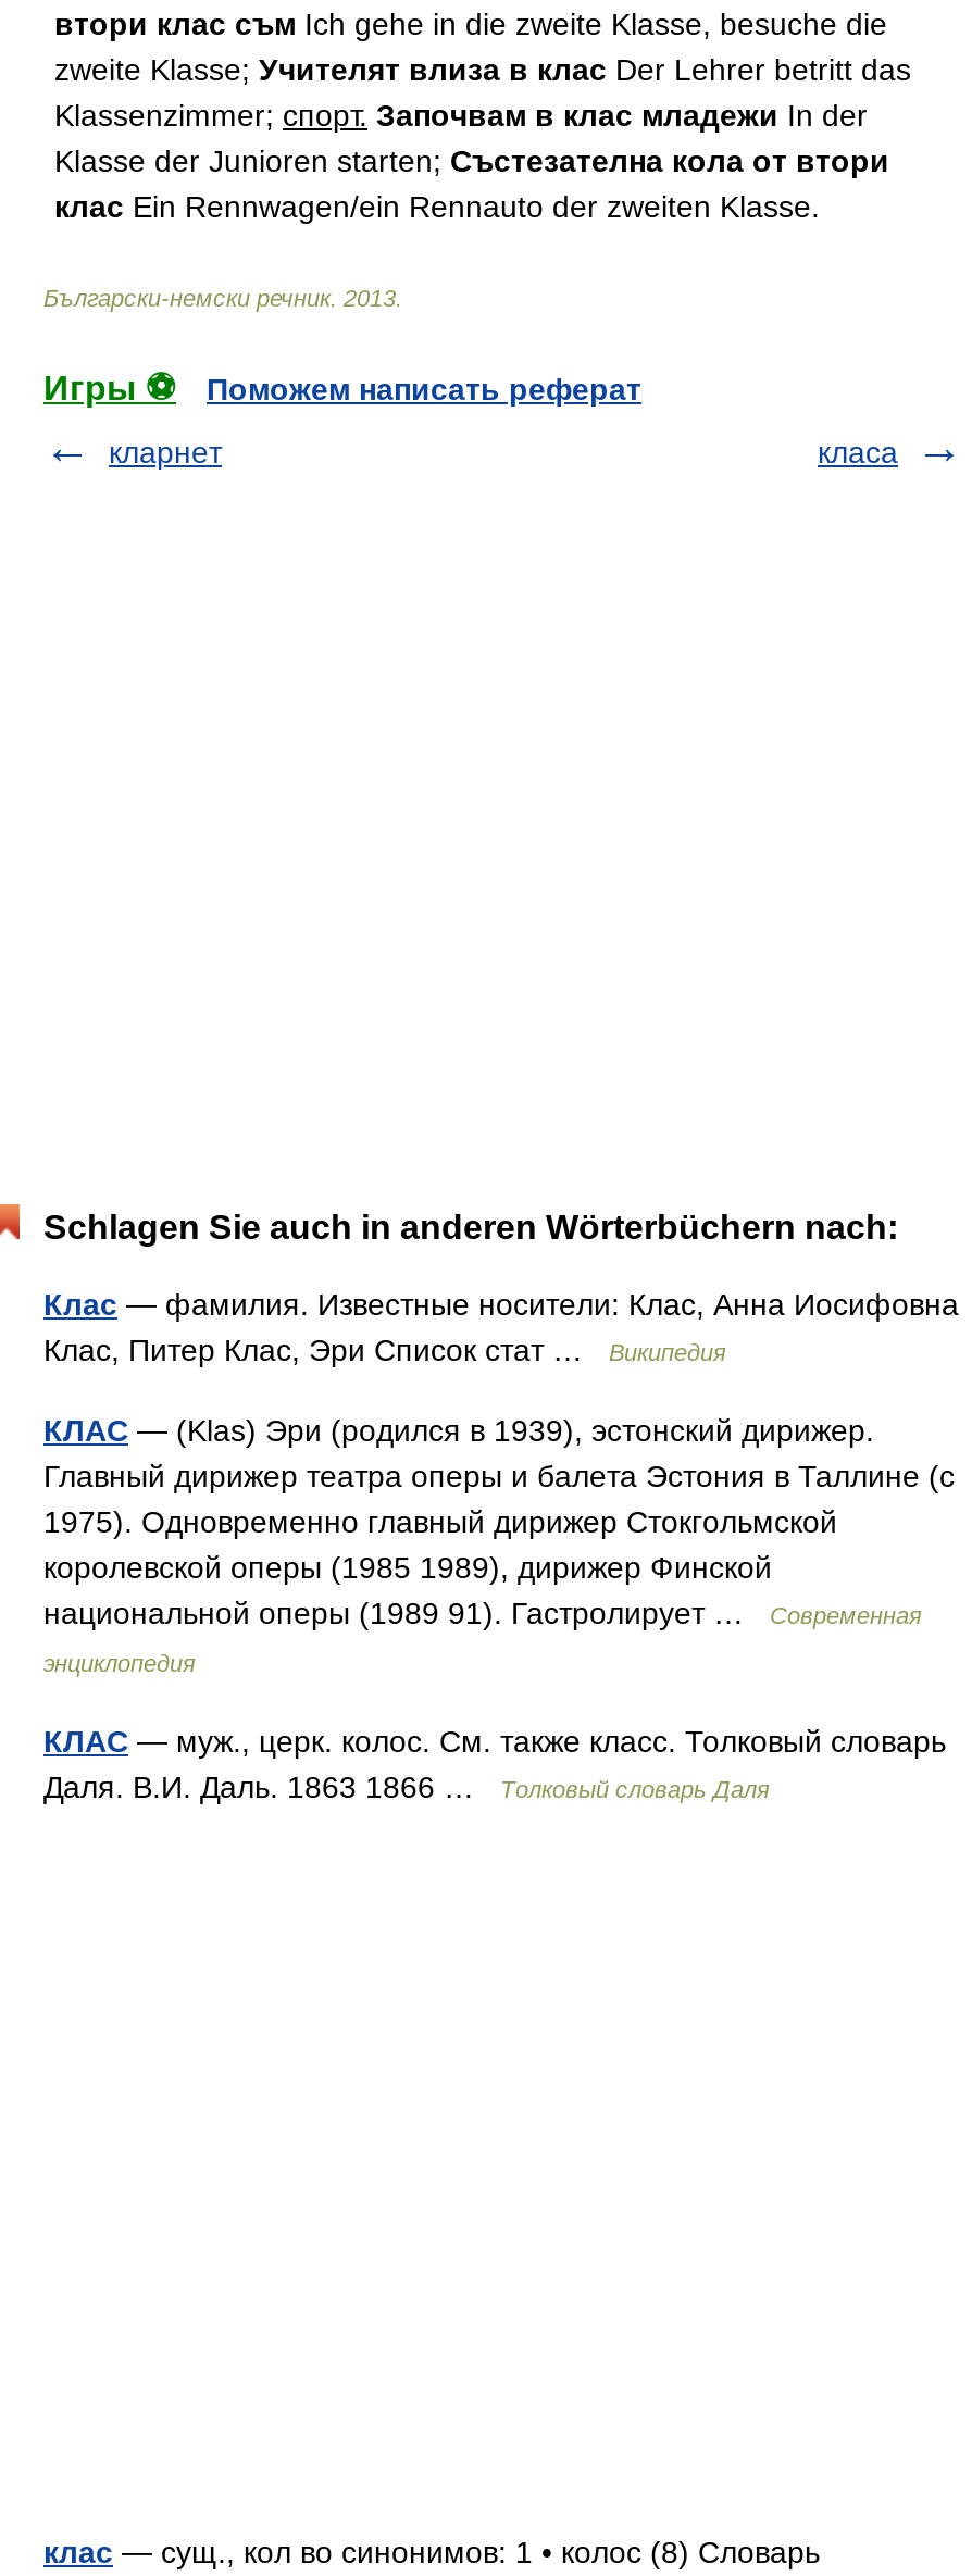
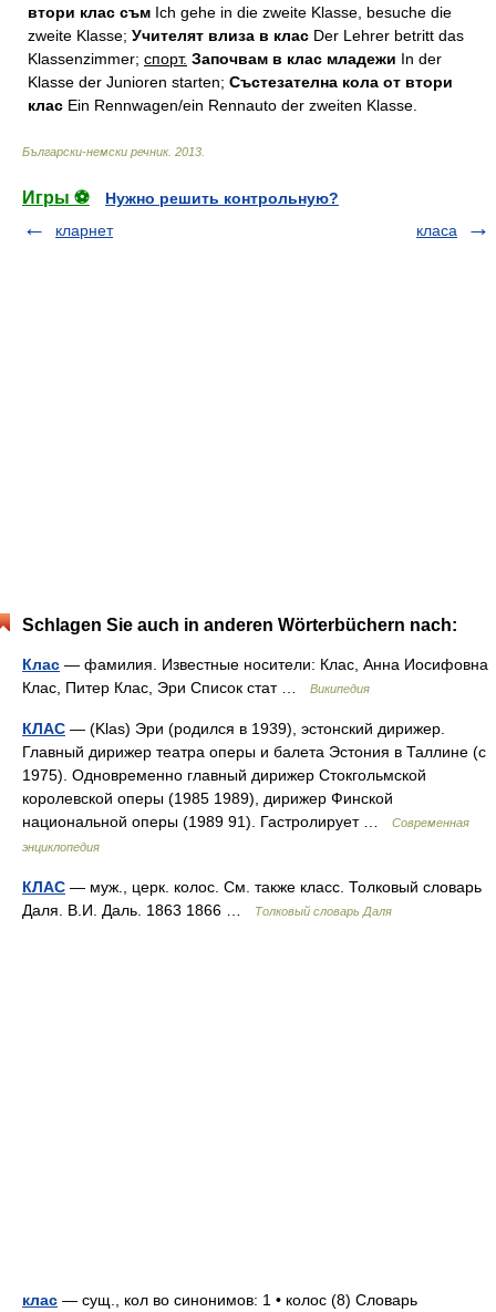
[207,372,641,407] Поможем написать реферат -> [105,189,339,207] Нужно решить контрольную?

